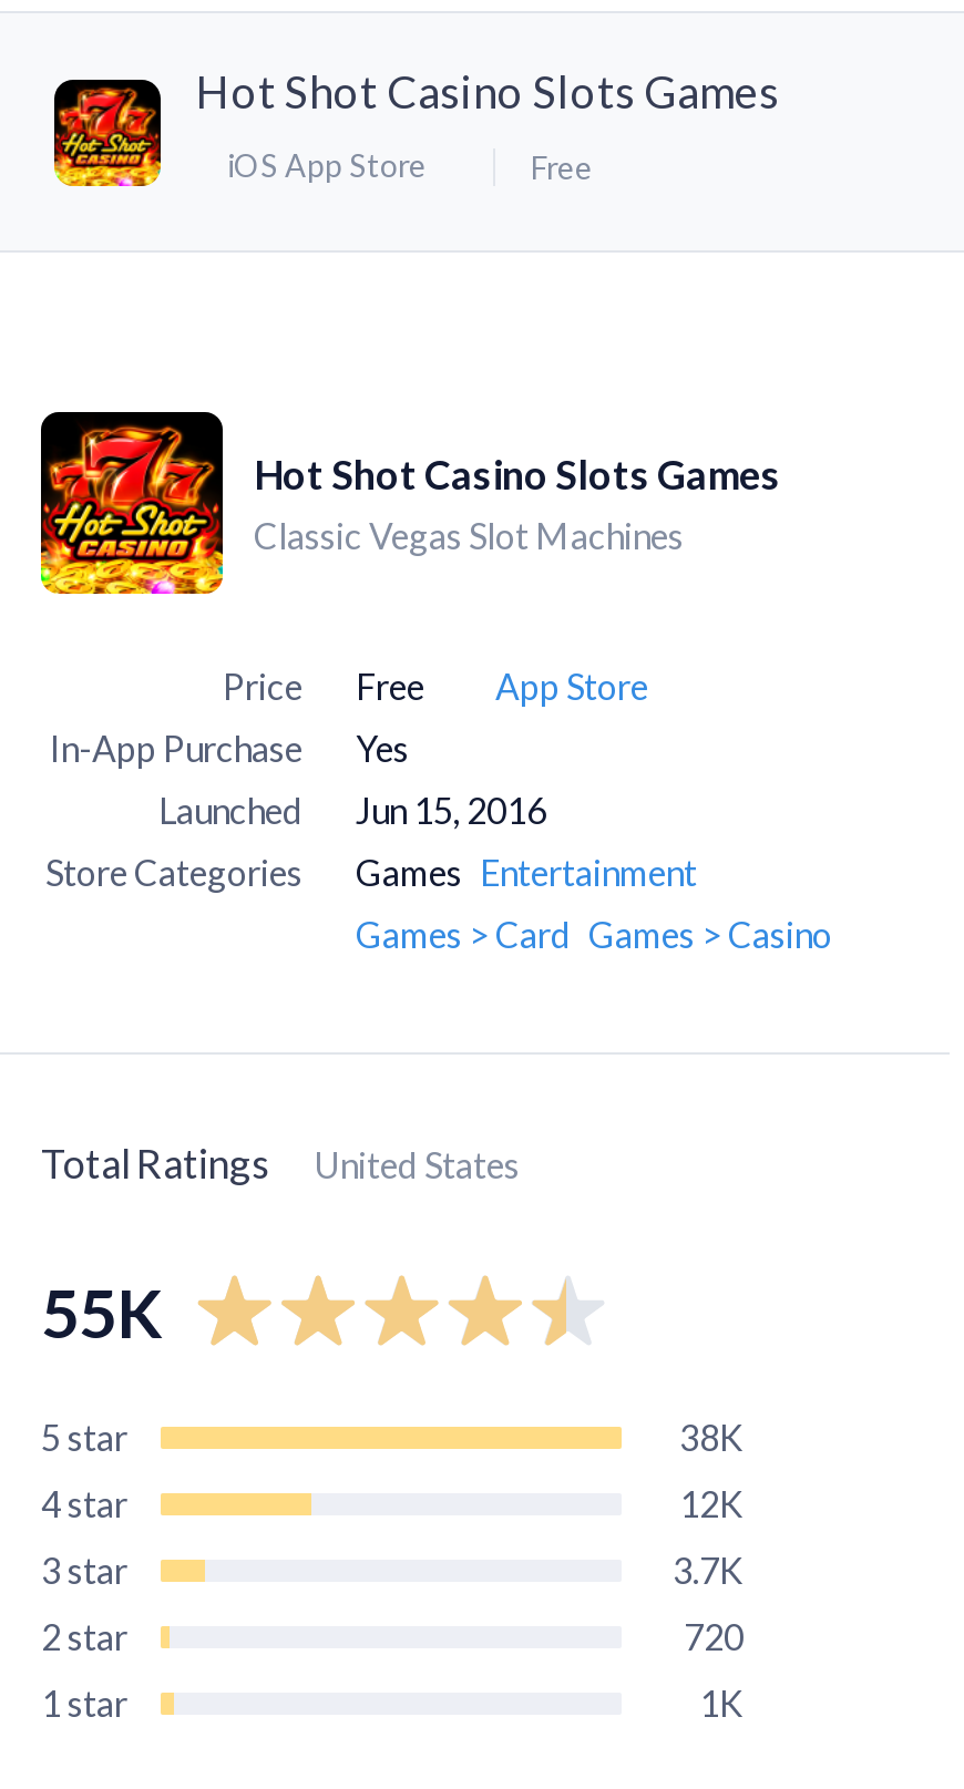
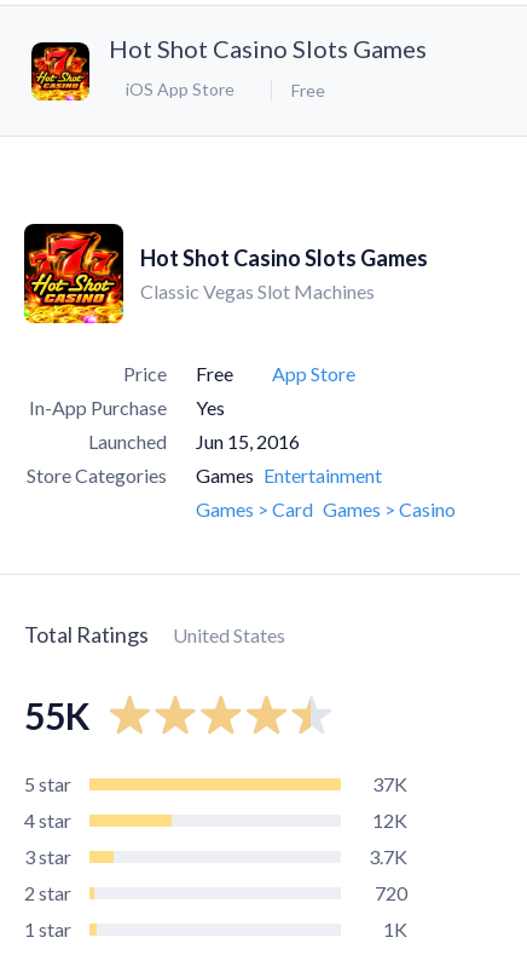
[679,1416,743,1458] 38K -> [372,772,407,795] 37K

